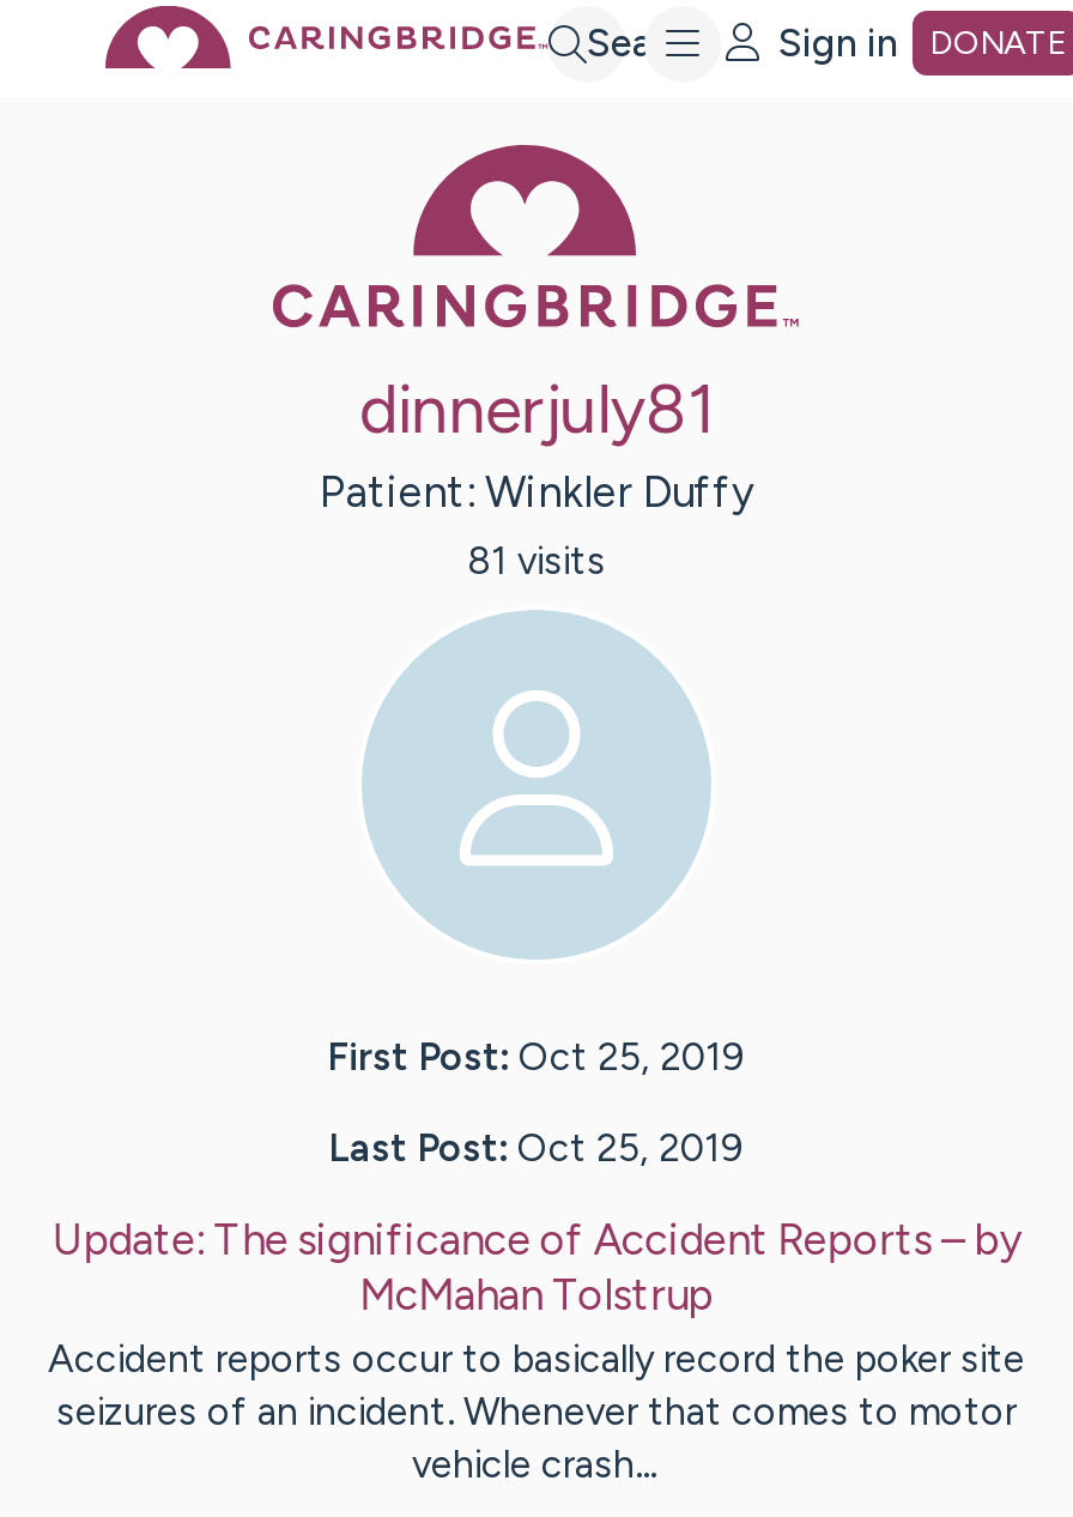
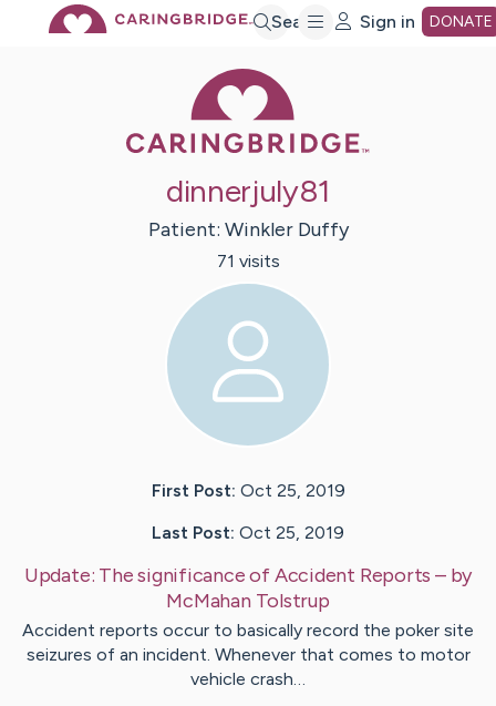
[467,539,606,584] 81 visits -> [216,251,280,272] 71 visits

